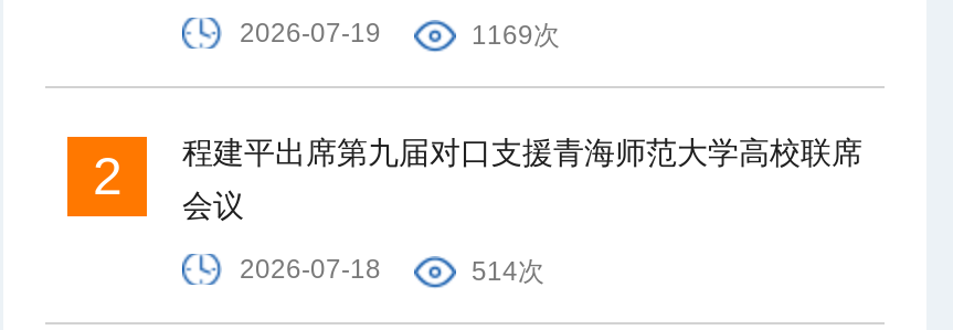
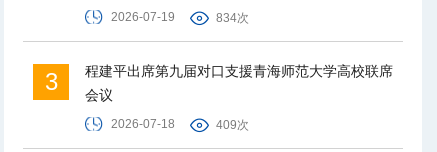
[472,20,560,51] 1169次 -> [216,11,249,25] 834次
[93,135,862,223] 2 程建平出席第九届对口支援青海师范大学高校联席 会议 -> [44,63,393,103] 3 程建平出席第九届对口支援青海师范大学高校联席 会议
[472,256,544,287] 514次 -> [216,118,249,132] 409次

